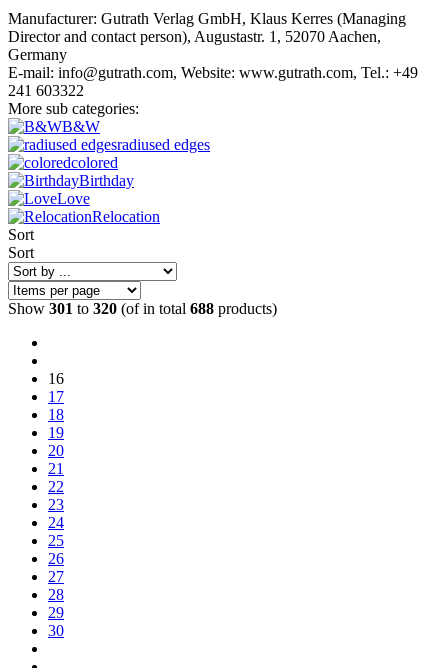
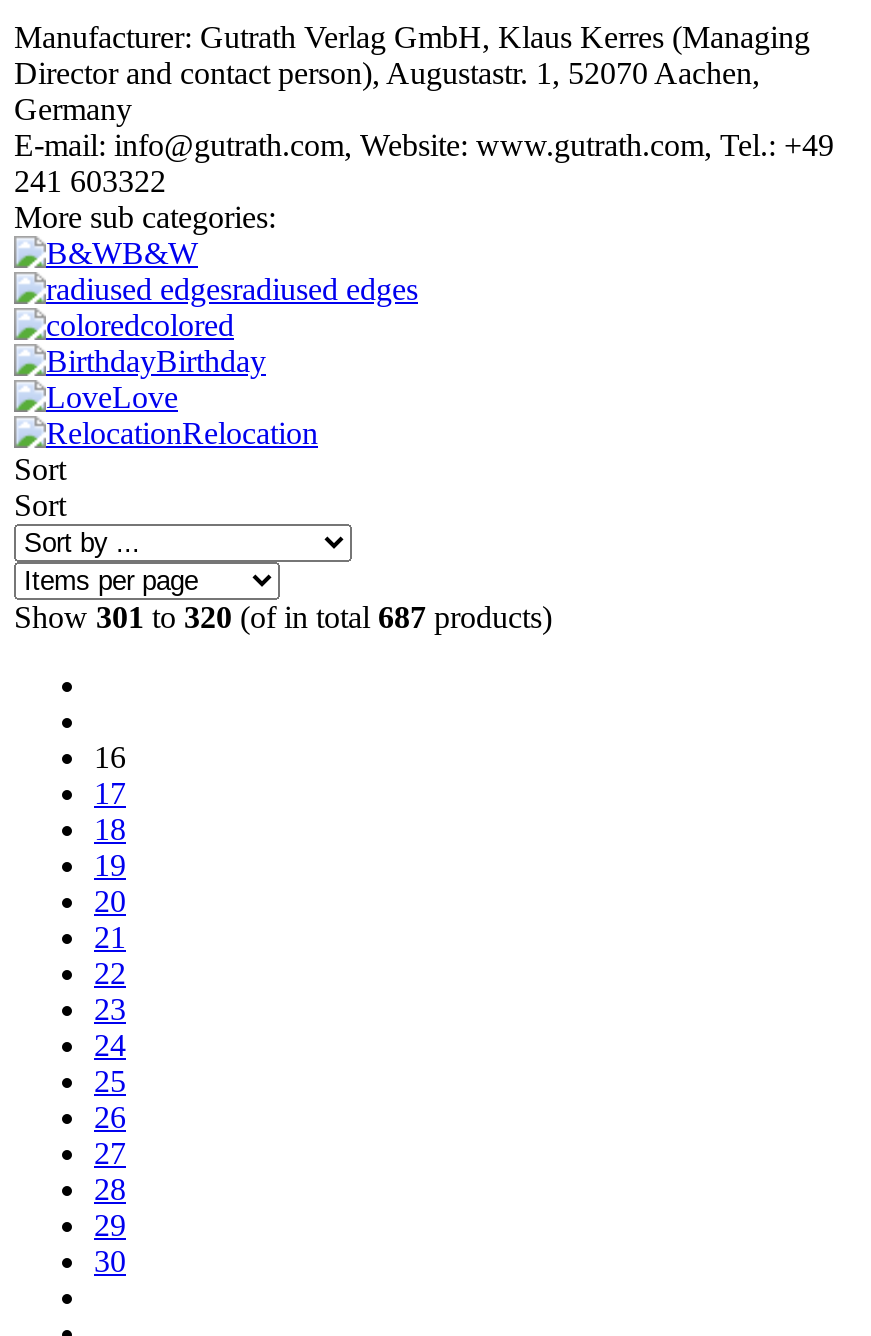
[8,300,277,317] Show301to320(of in total 688 products) -> [14,601,552,635] Show301to320(of in total 687 products)

